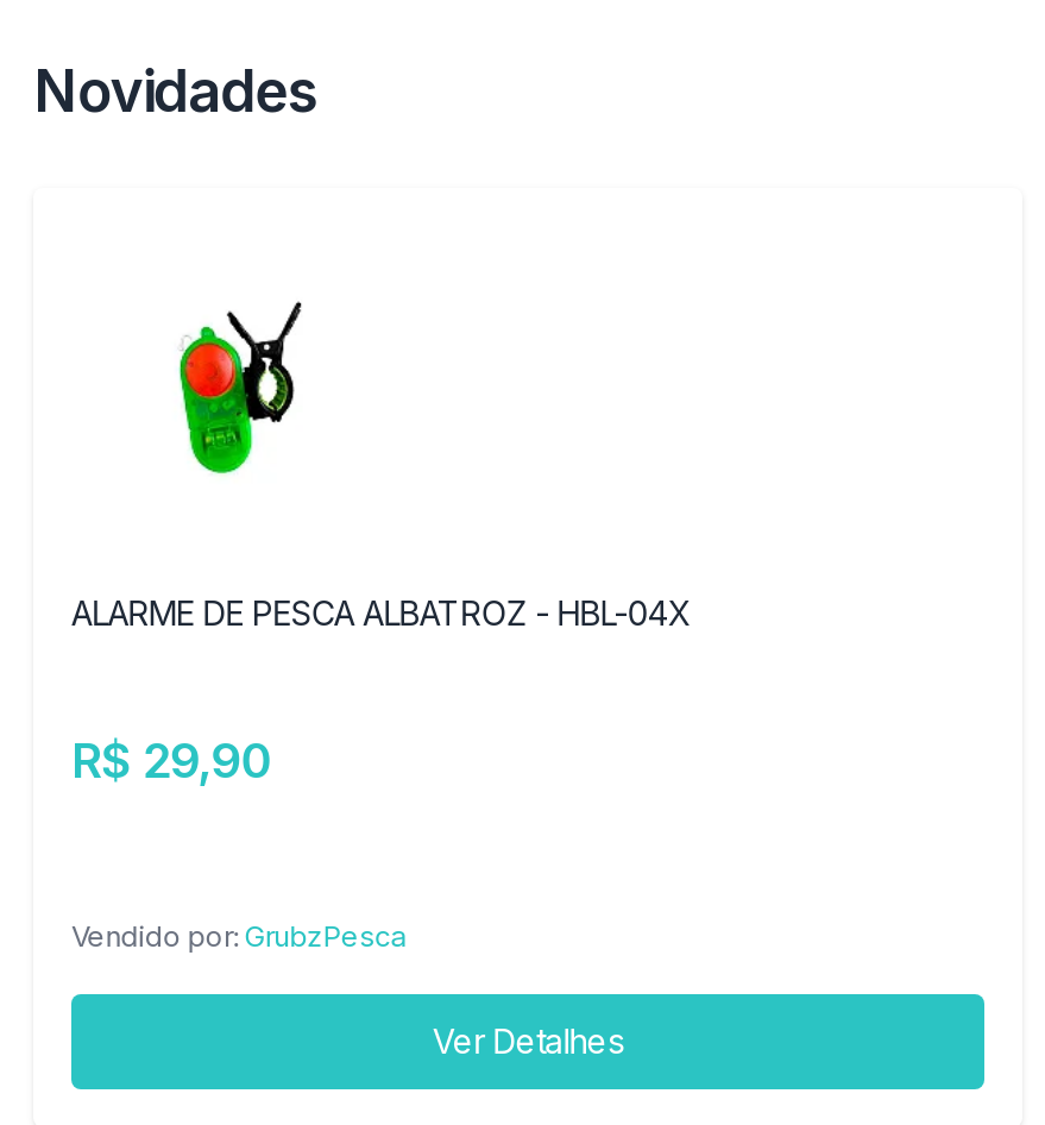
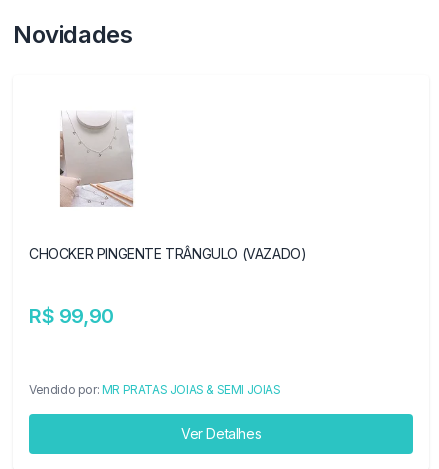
[71,285,690,633] [image] | ALARME DE PESCA ALBATROZ - HBL-04X -> [29,114,306,262] [image] | CHOCKER PINGENTE TRÂNGULO (VAZADO)
[71,733,271,790] R$ 29,90 -> [29,304,114,328] R$ 99,90
[71,918,406,954] Vendido por: GrubzPesca -> [29,382,281,397] Vendido por: MR PRATAS JOIAS & SEMI JOIAS

